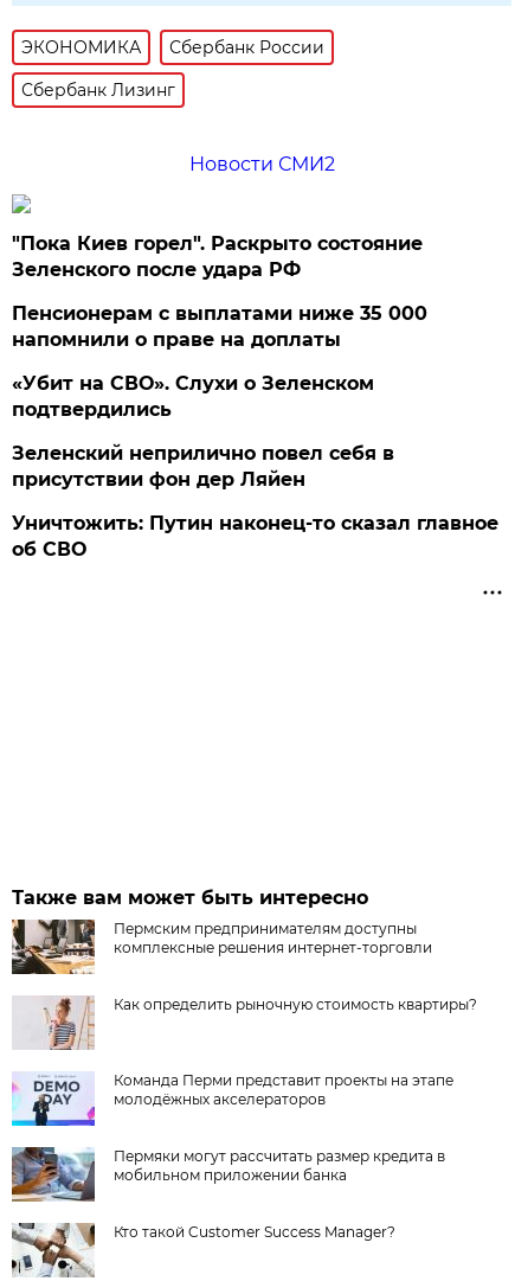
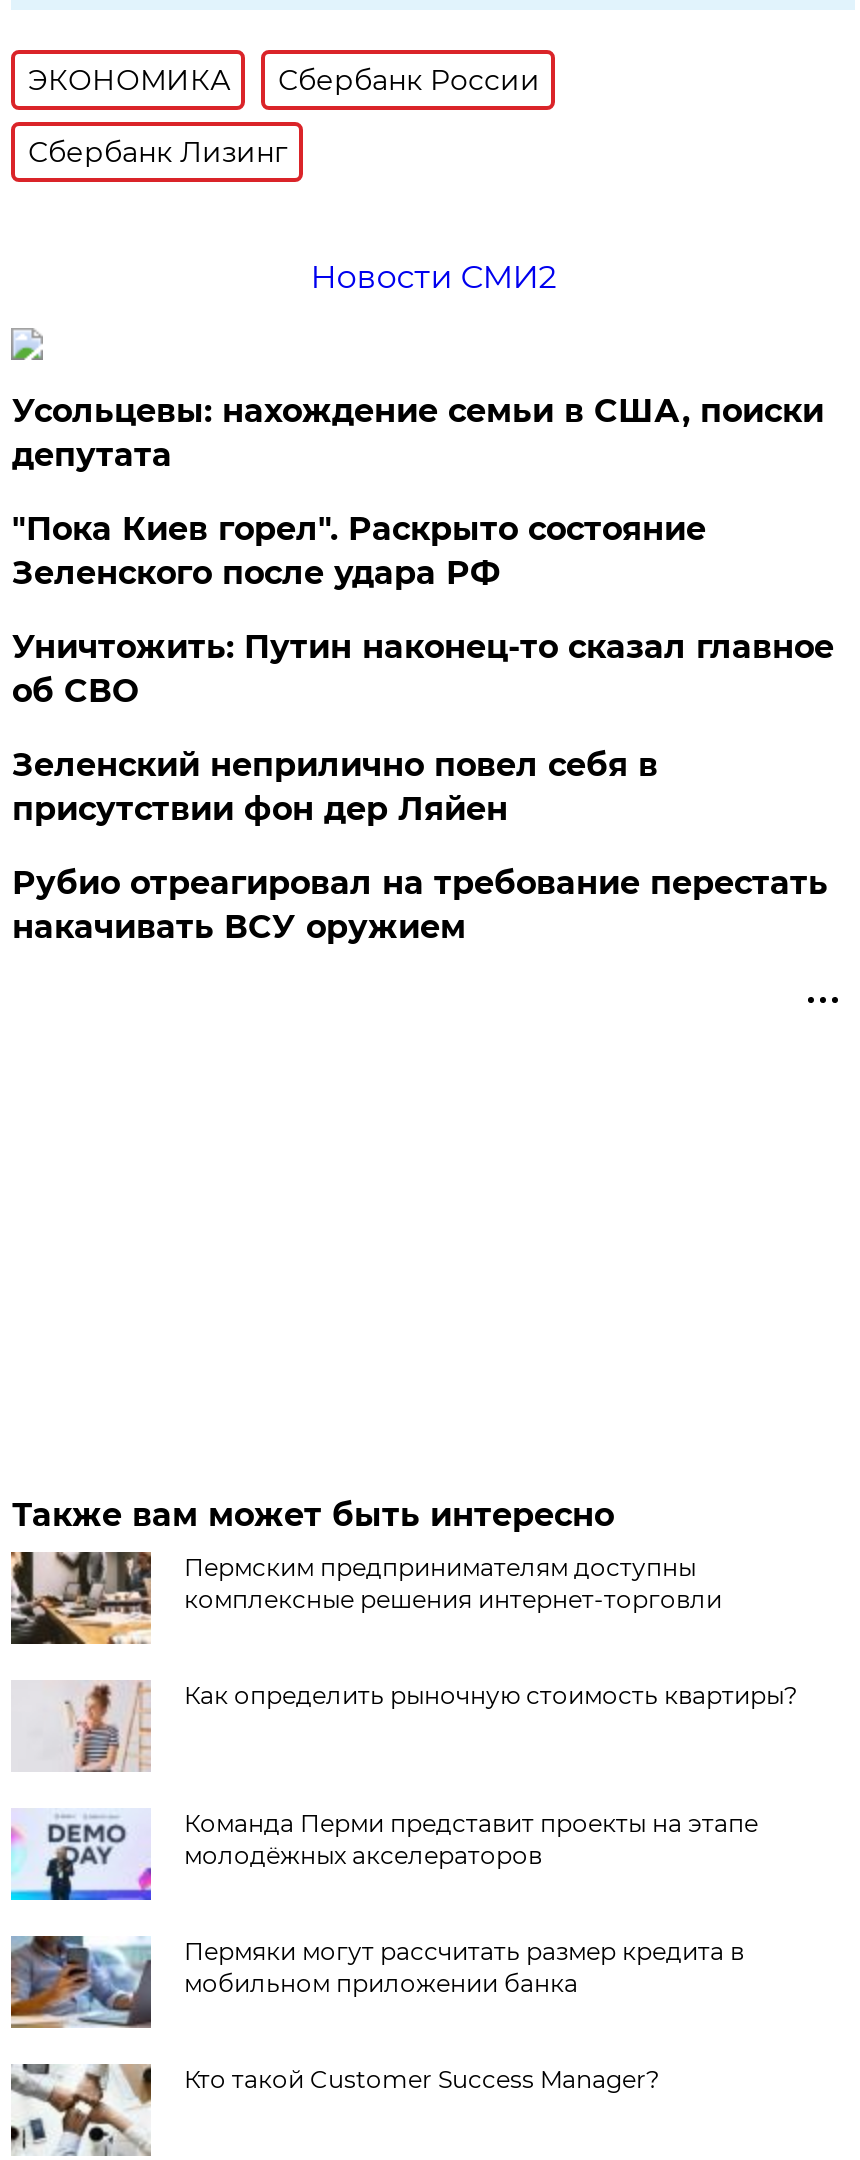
none -> [12,392,824,474] Усольцевы: нахождение семьи в США, поиски | депутата
moved [12,232,423,281] -> [12,510,706,592]: "Пока Киев горел". Раскрыто состояние | Зеленского после удара РФ
[12,302,428,421] Пенсионерам с выплатами ниже 35 000 | напомнили о праве на доплаты | «Убит на СВО». Слухи о Зеленском | подтвердились -> none
none -> [12,864,828,946] Рубио отреагировал на требование перестать | накачивать ВСУ оружием
moved [12,512,499,561] -> [12,628,834,710]: Уничтожить: Путин наконец-то сказал главное | об СВО

